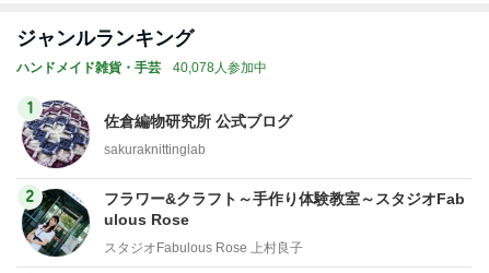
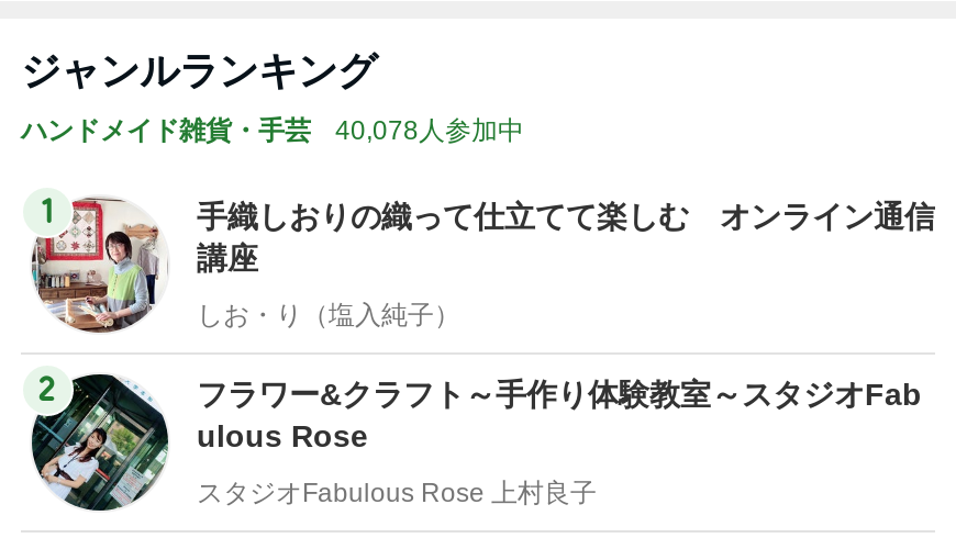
[22,100,292,168] [image] | 佐倉編物研究所 公式ブログ -> [32,197,935,333] [image] | 手織しおりの織って仕立てて楽しむ オンライン通信 | 講座
[104,141,206,157] sakuraknittinglab -> [197,300,460,330] しお・り（塩入純子）

